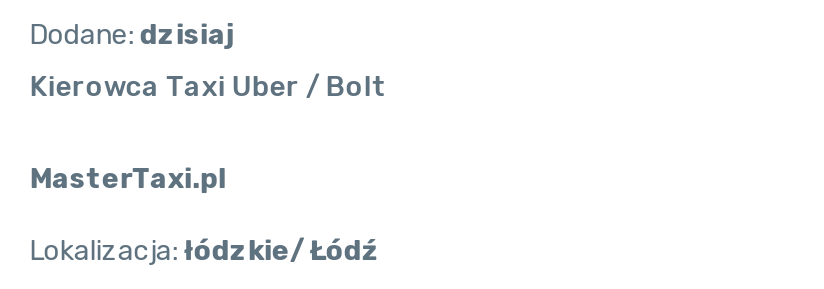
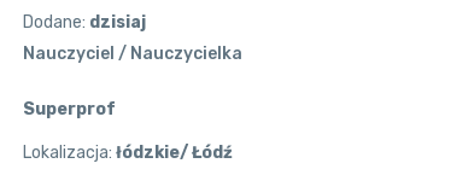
[30,69,386,103] Kierowca Taxi Uber / Bolt -> [23,43,243,64] Nauczyciel / Nauczycielka
[30,161,226,195] MasterTaxi.pl -> [23,99,116,119] Superprof

